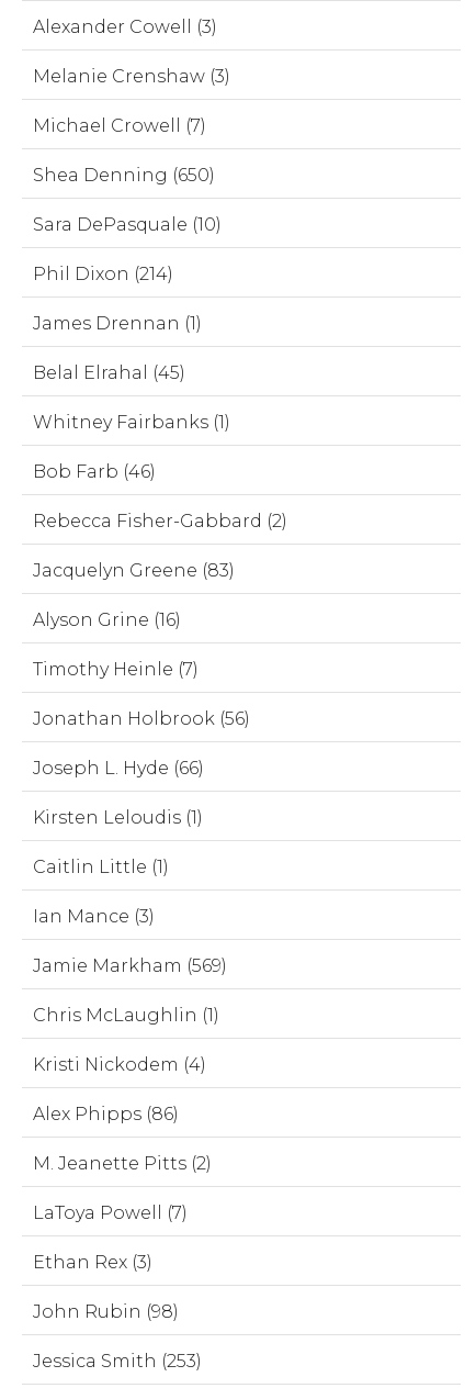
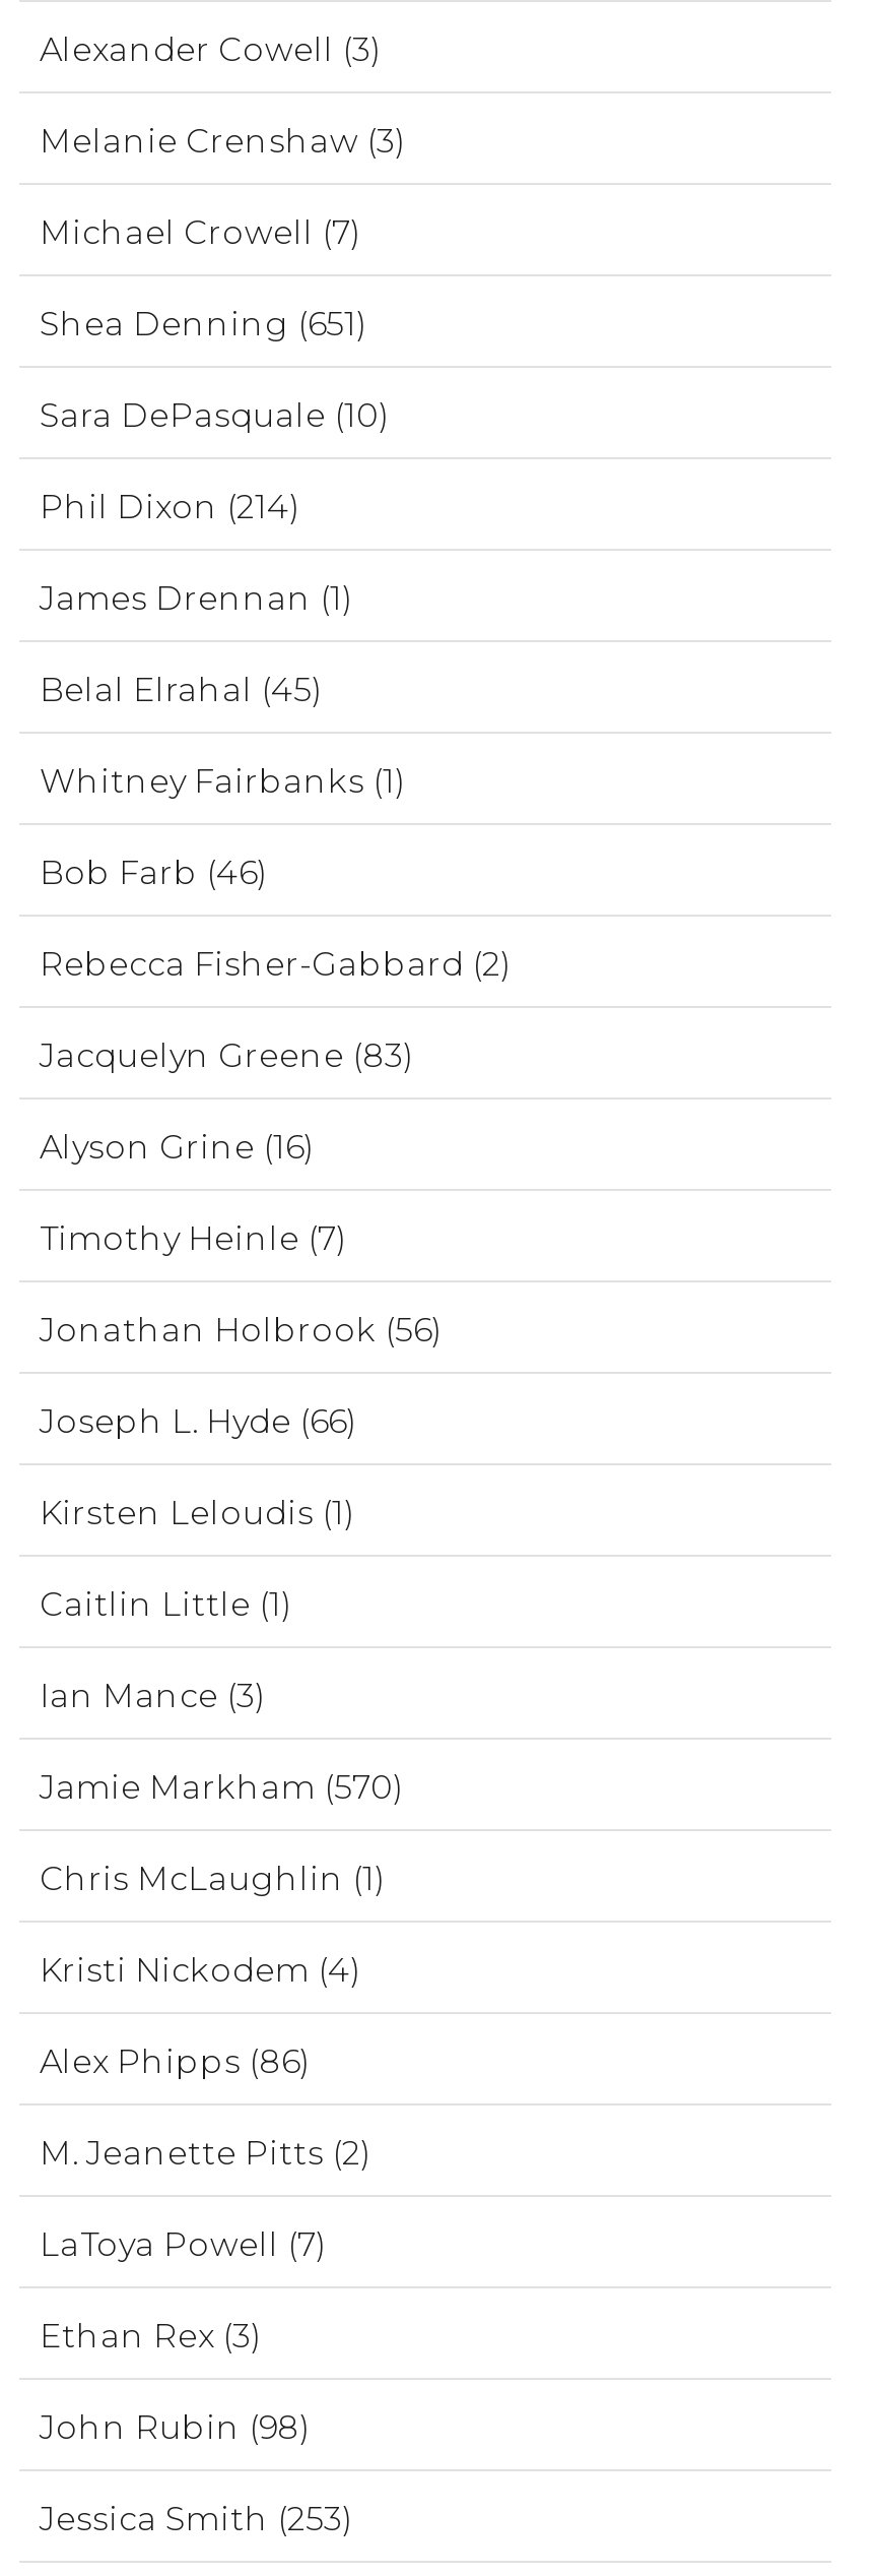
[33,165,215,186] Shea Denning (650) -> [40,305,366,343] Shea Denning (651)
[33,955,227,976] Jamie Markham (569) -> [40,1768,403,1807] Jamie Markham (570)

